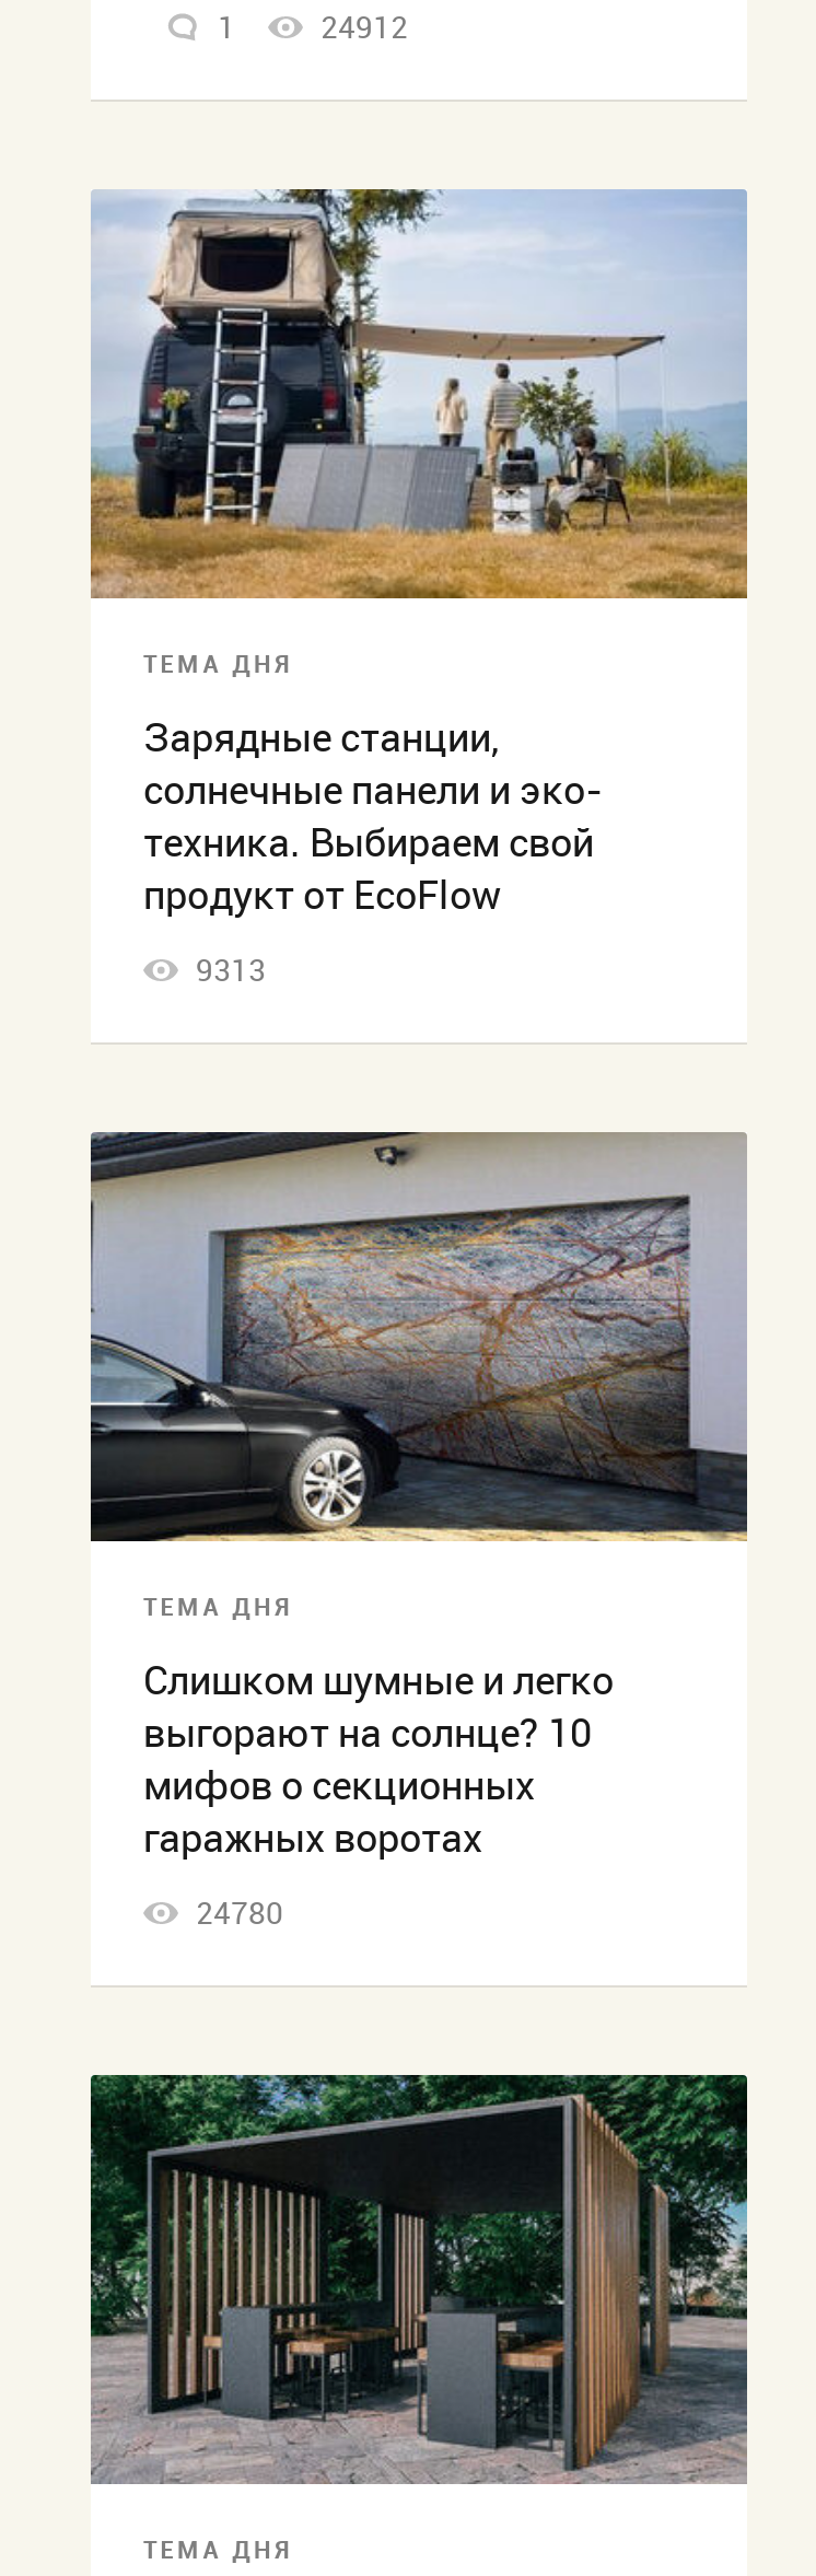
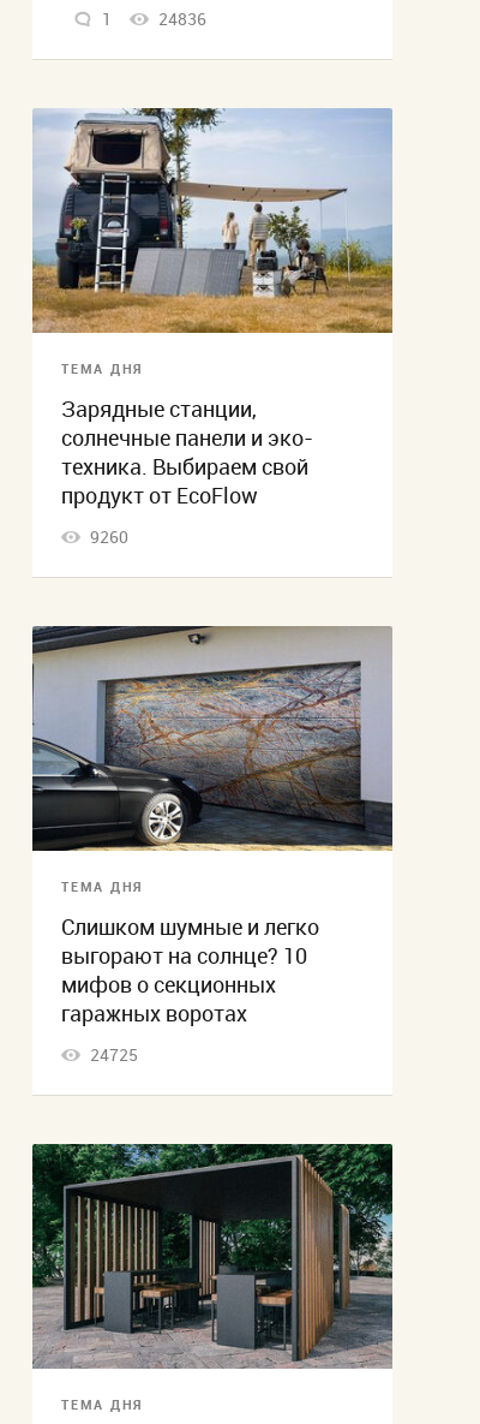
[320,10,408,45] 24912 -> [158,10,206,29] 24836
[196,953,266,988] 9313 -> [90,528,128,547] 9260
[196,1896,283,1931] 24780 -> [90,1045,138,1065] 24725

